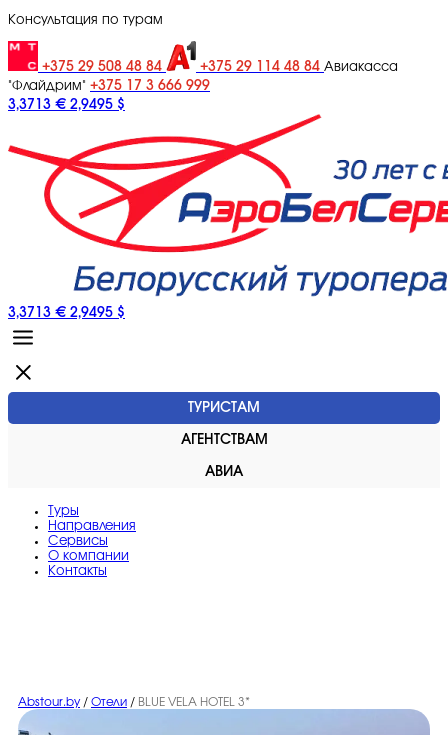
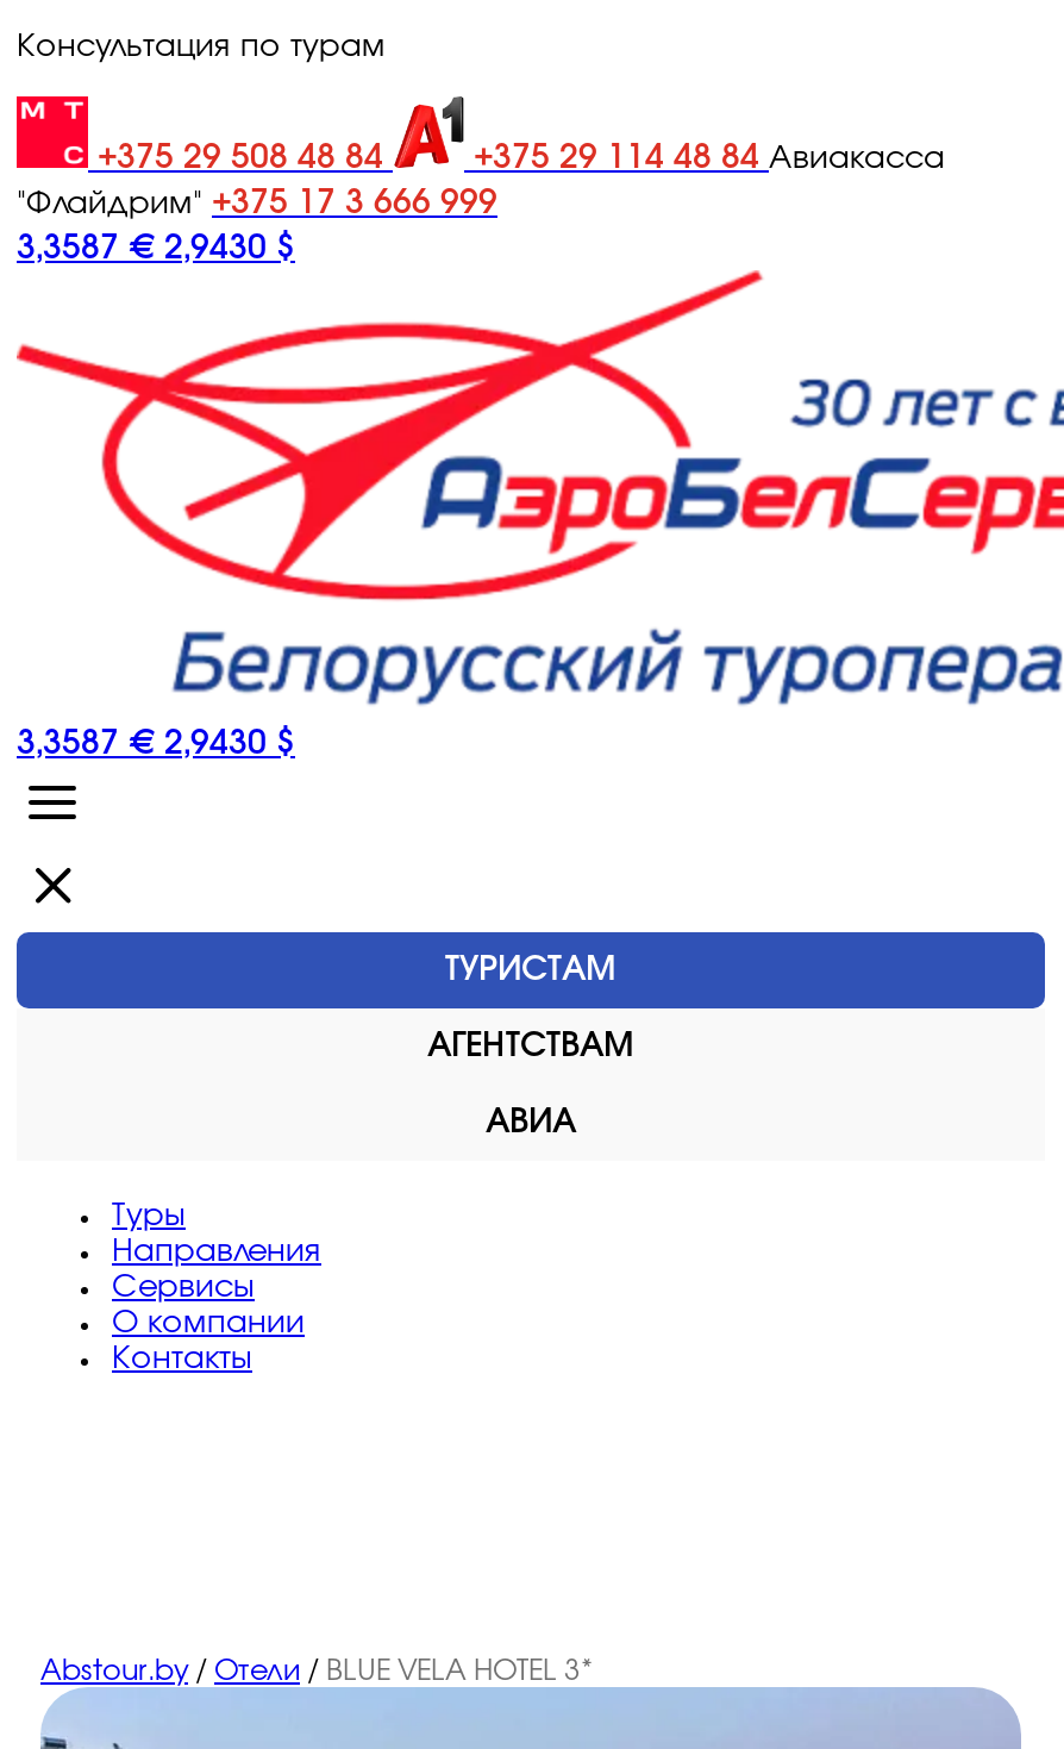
[8,98,125,112] 3,3713 € 2,9495 $ -> [17,232,295,266] 3,3587 € 2,9430 $
[8,306,125,320] 3,3713 € 2,9495 $ -> [17,727,295,761] 3,3587 € 2,9430 $

